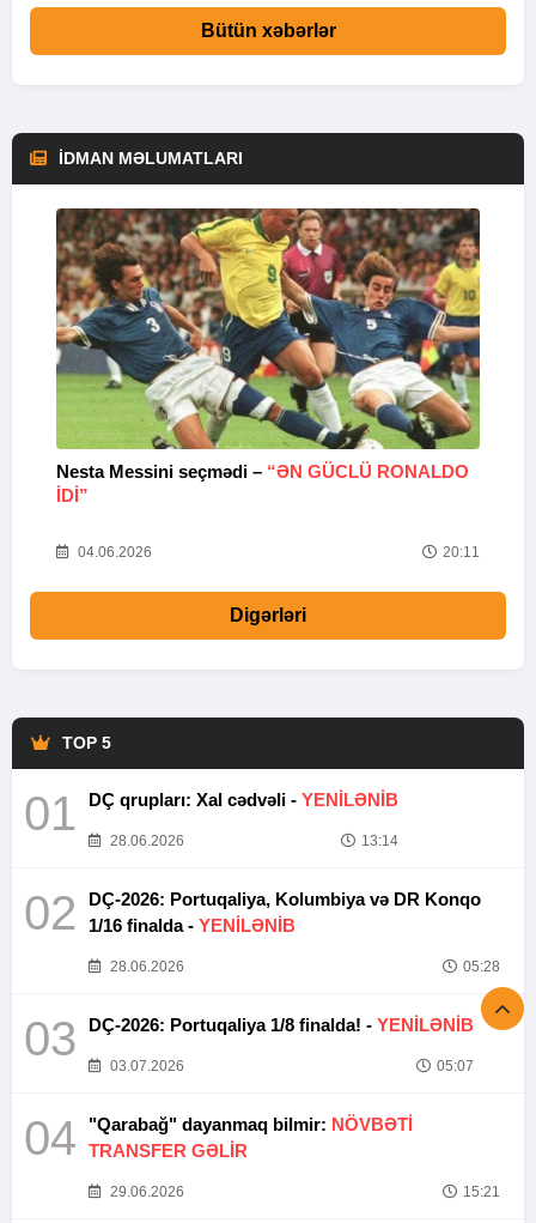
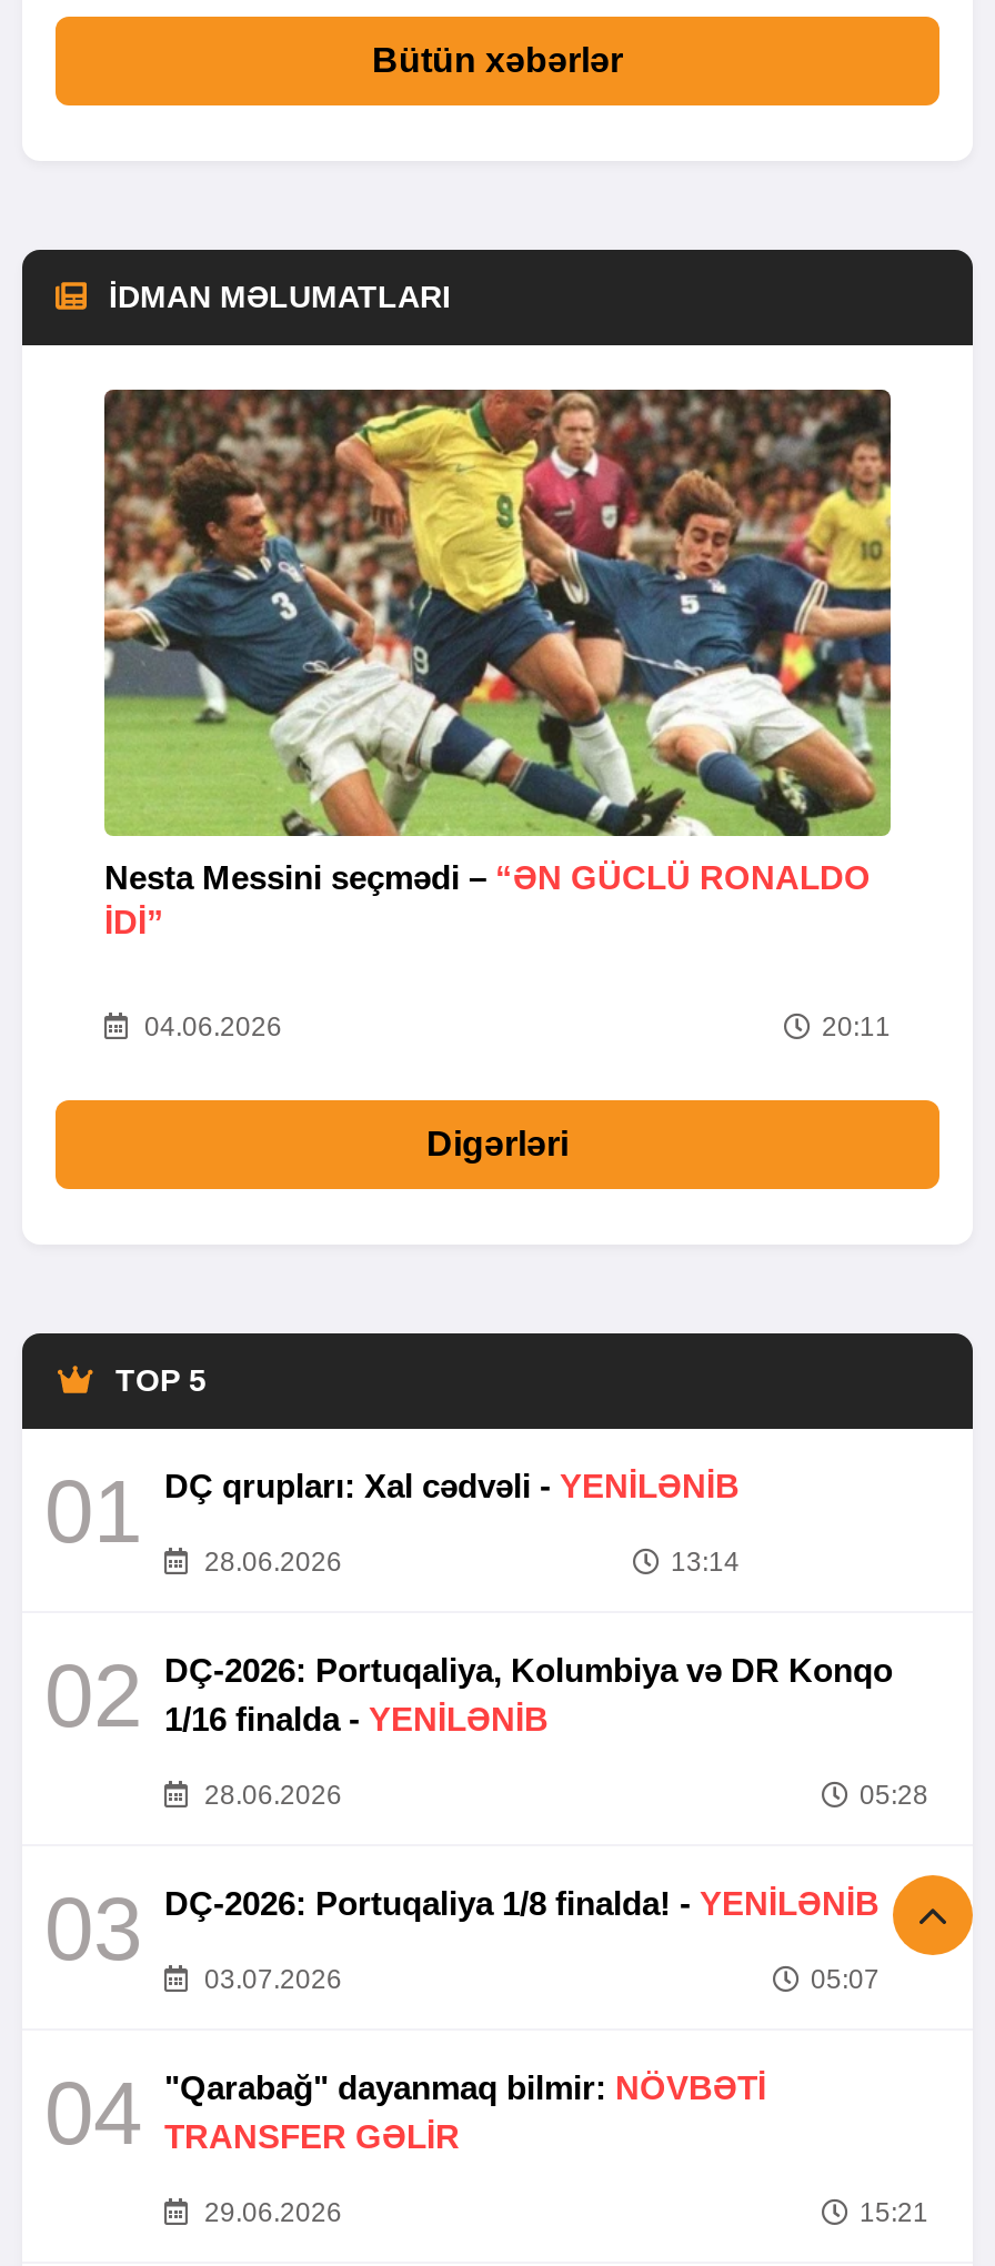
[480,986,525,1053] [image] -> [891,1833,975,1957] [image]

